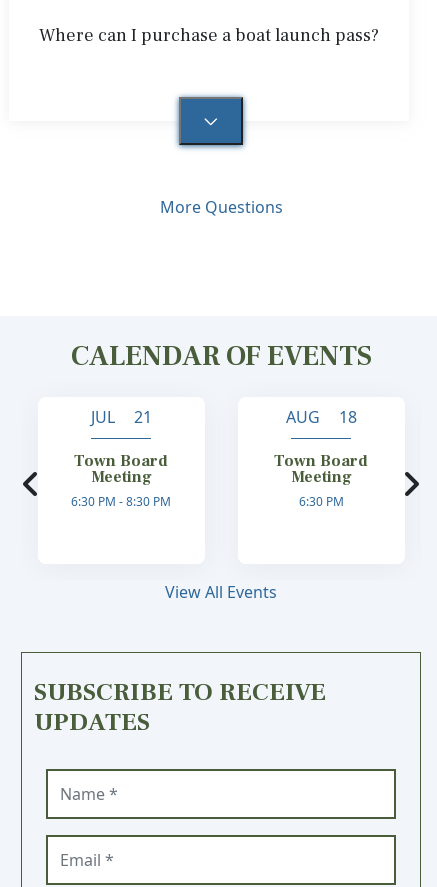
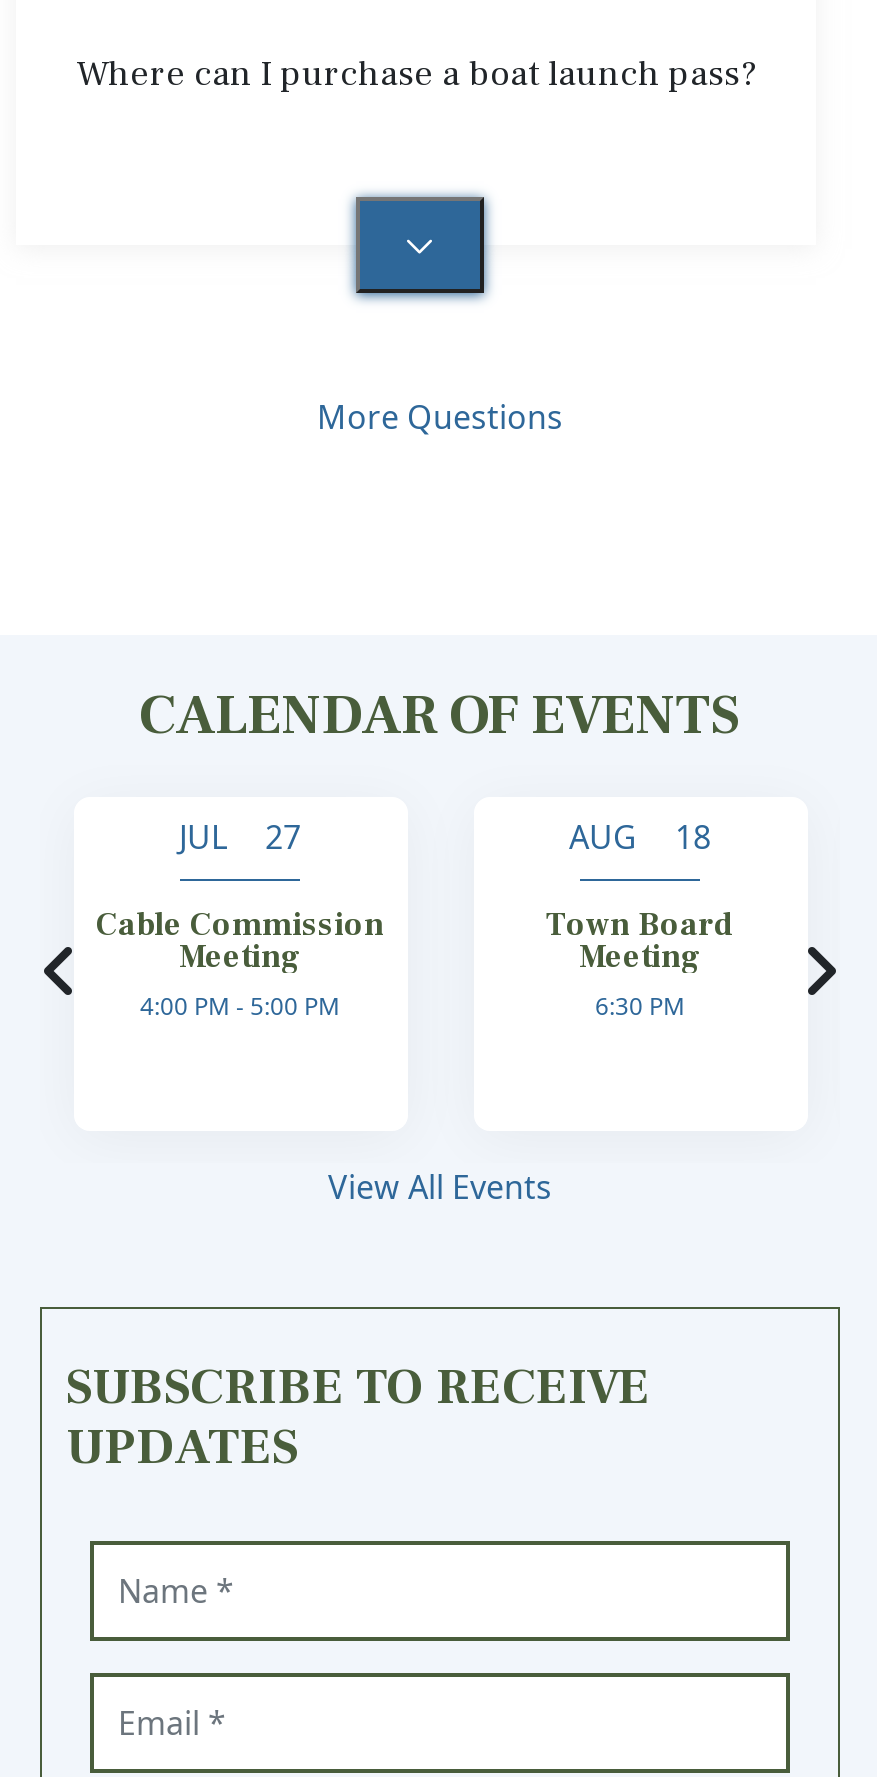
[90,406,151,428] JUL 21 -> [179,815,301,859] JUL 27
[74,451,168,471] Town Board -> [96,905,384,945] Cable Commission
[71,493,171,510] 6:30 PM - 8:30 PM -> [140,989,340,1023] 4:00 PM - 5:00 PM

